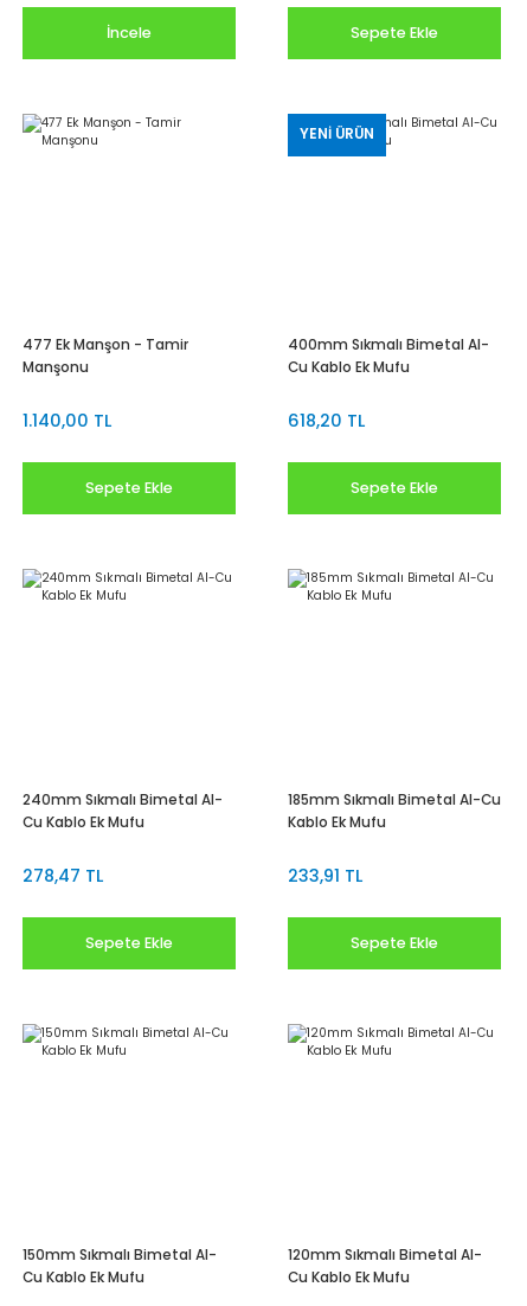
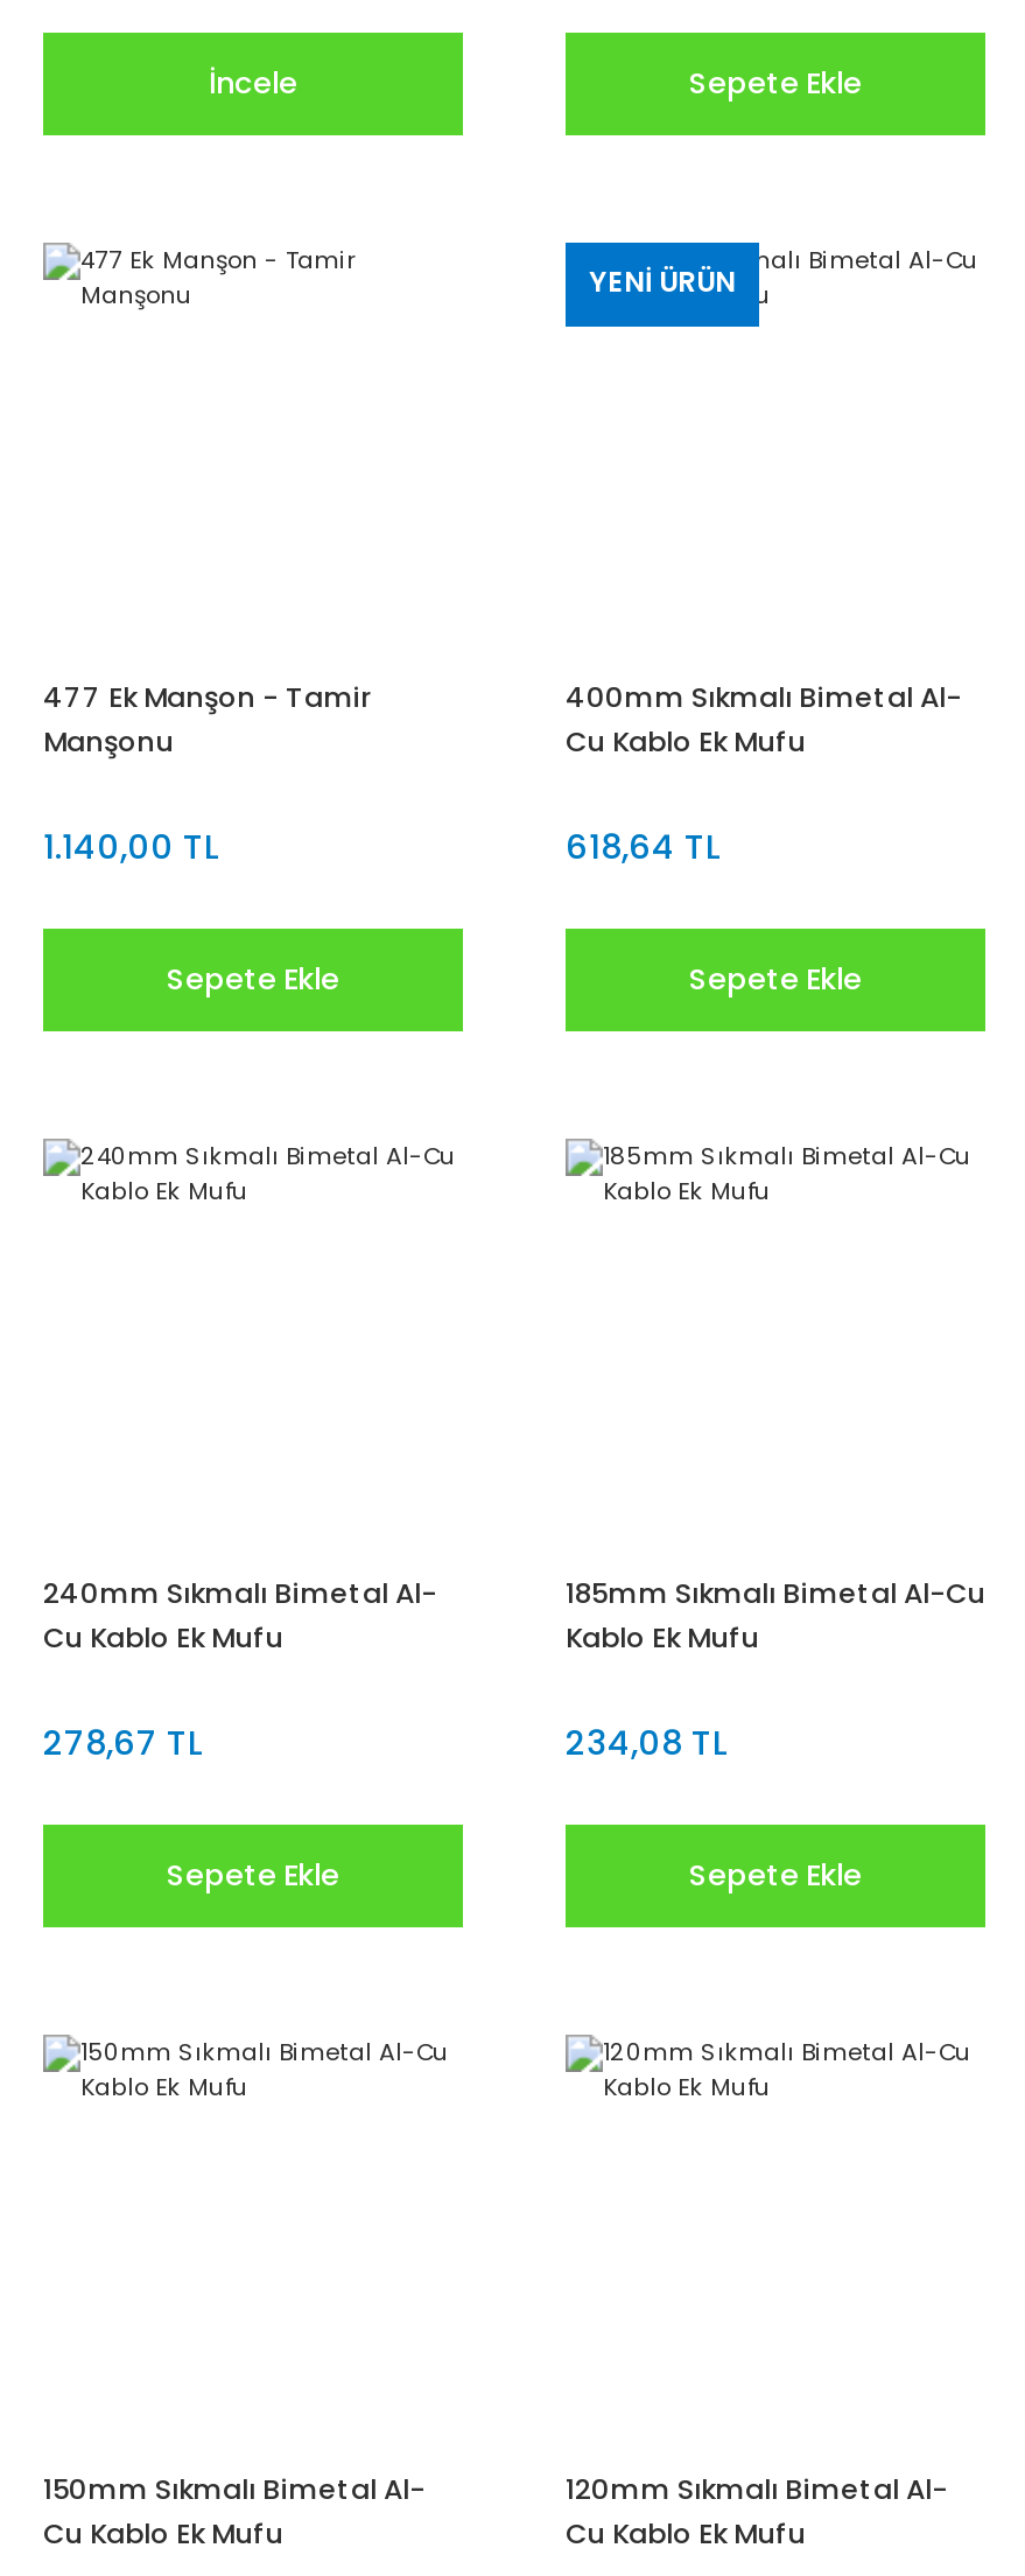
[288,409,365,432] 618,20 TL -> [566,823,719,870] 618,64 TL
[23,864,103,887] 278,47 TL -> [43,1719,202,1766] 278,67 TL
[288,864,362,887] 233,91 TL -> [566,1719,726,1766] 234,08 TL

